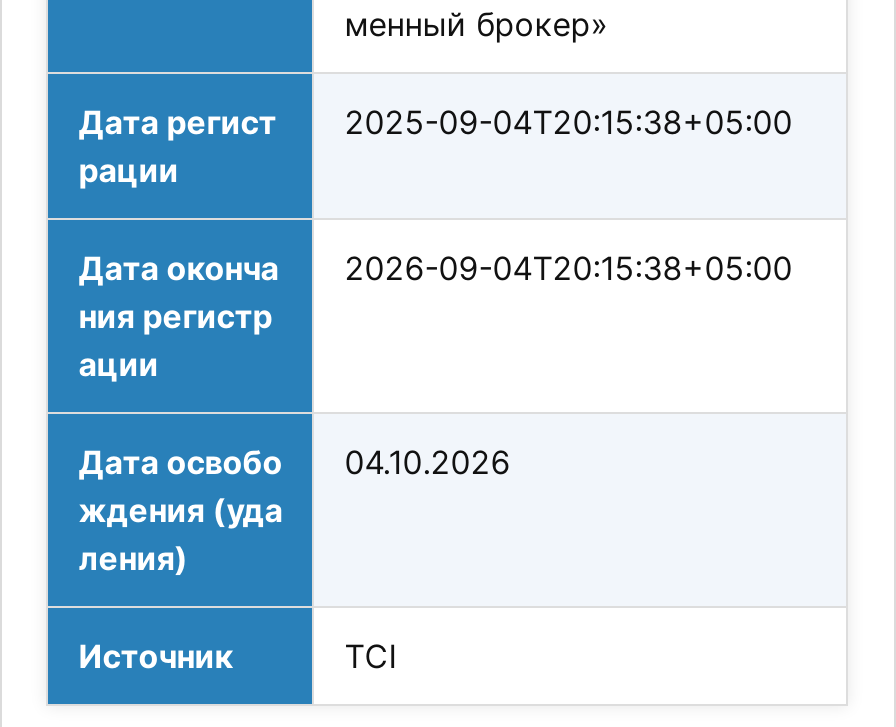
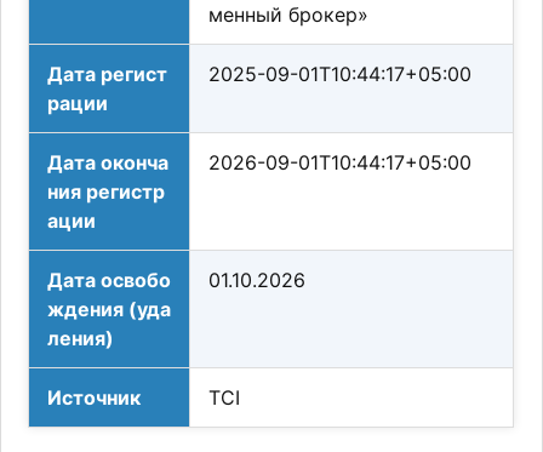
[79,102,793,142] Дата регист 2025-09-04T20:15:38+05:00 -> [48,62,472,86] Дата регист 2025-09-01T10:44:17+05:00
[79,248,793,288] Дата оконча 2026-09-04T20:15:38+05:00 -> [48,150,472,175] Дата оконча 2026-09-01T10:44:17+05:00
[79,442,511,482] Дата освобо 04.10.2026 -> [48,268,306,292] Дата освобо 01.10.2026

